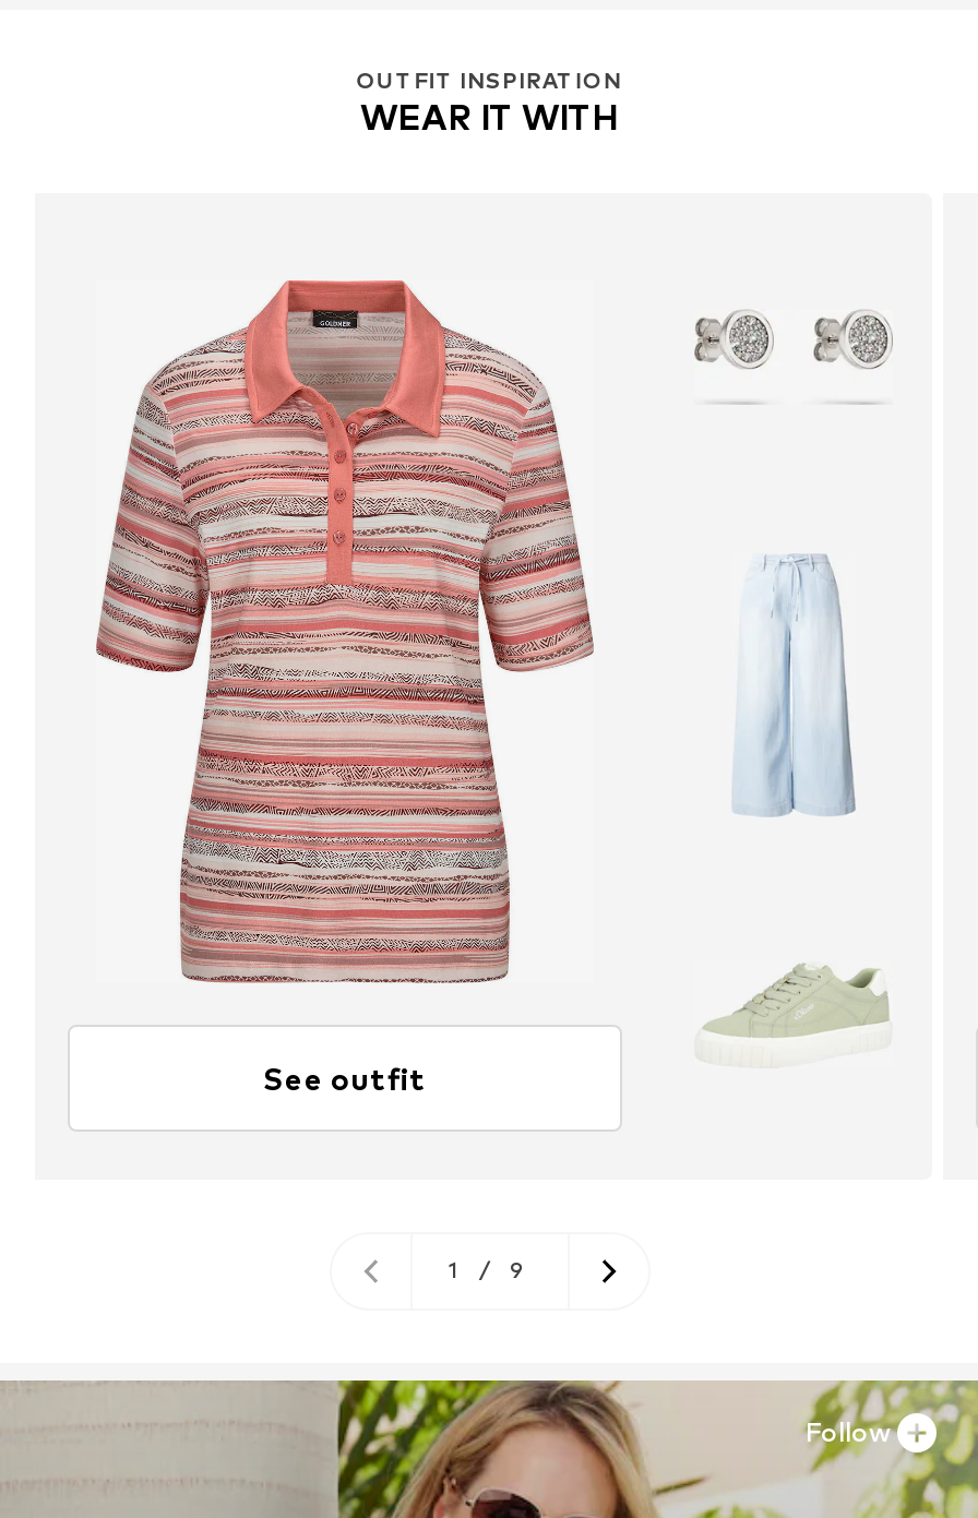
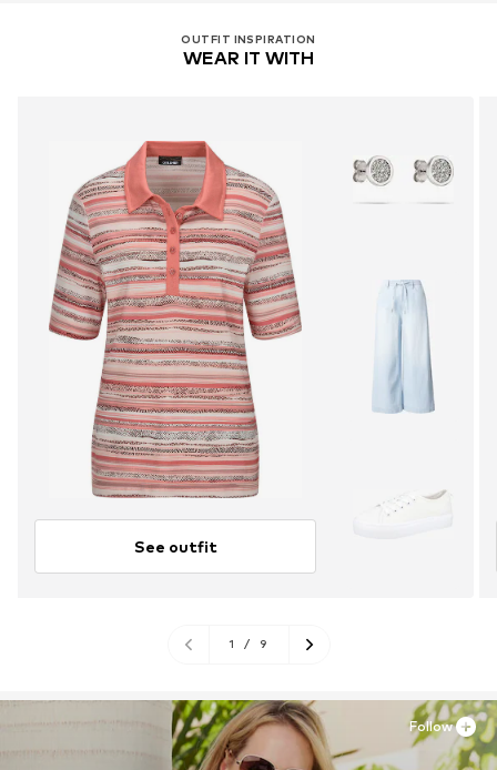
[703,964,891,1038] [image] -> none

